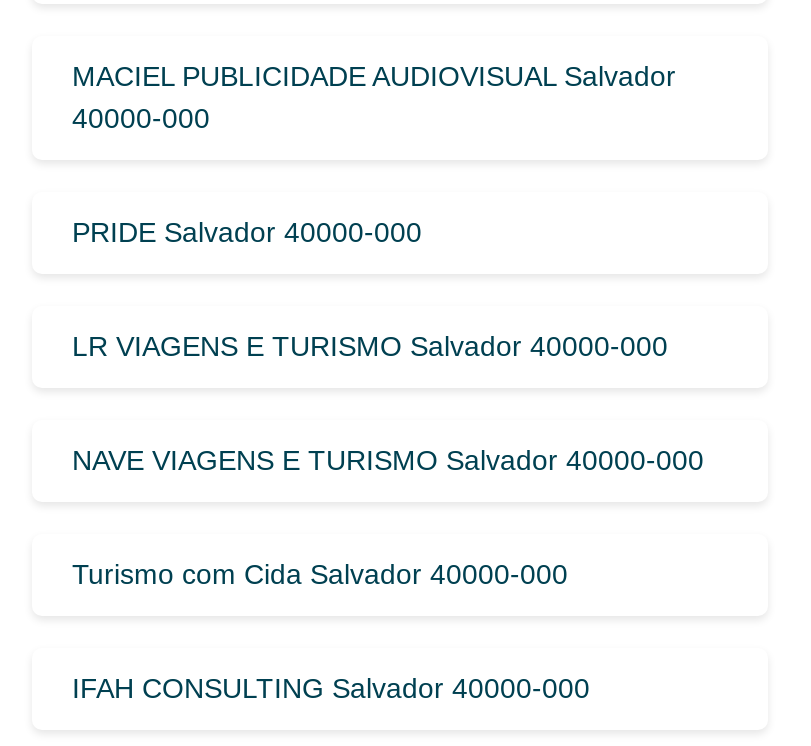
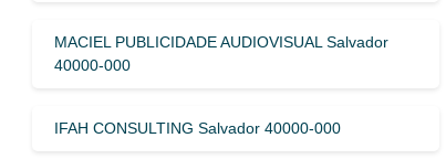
[72,216,422,248] PRIDE Salvador 40000-000 -> none
[72,330,668,362] LR VIAGENS E TURISMO Salvador 40000-000 -> none
[72,444,704,476] NAVE VIAGENS E TURISMO Salvador 40000-000 -> none
[72,558,568,590] Turismo com Cida Salvador 40000-000 -> none

